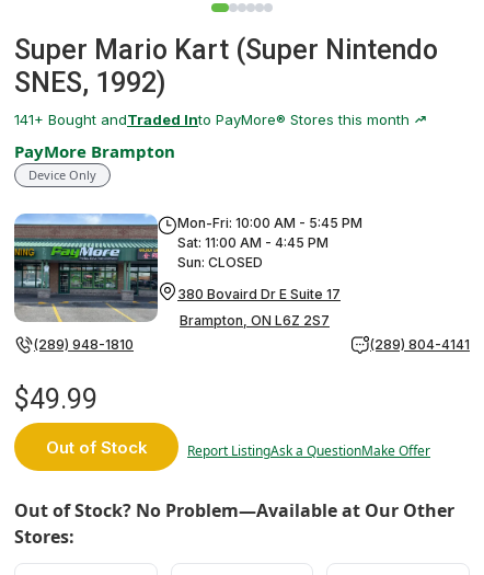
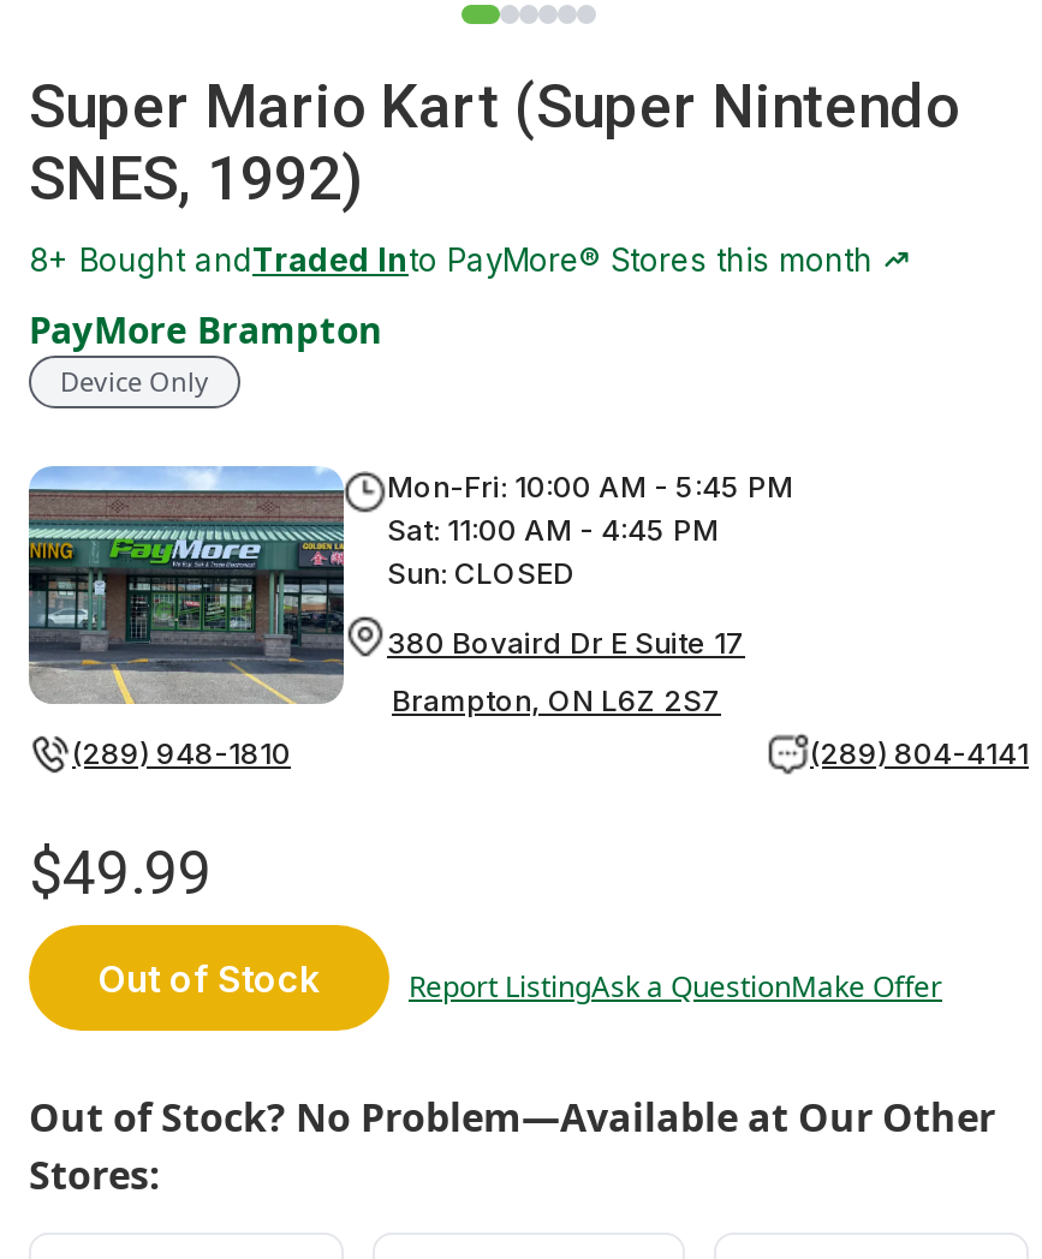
[14,111,410,128] 141+ Bought andTraded Into PayMore® Stores this month -> [29,240,873,279] 8+ Bought andTraded Into PayMore® Stores this month

